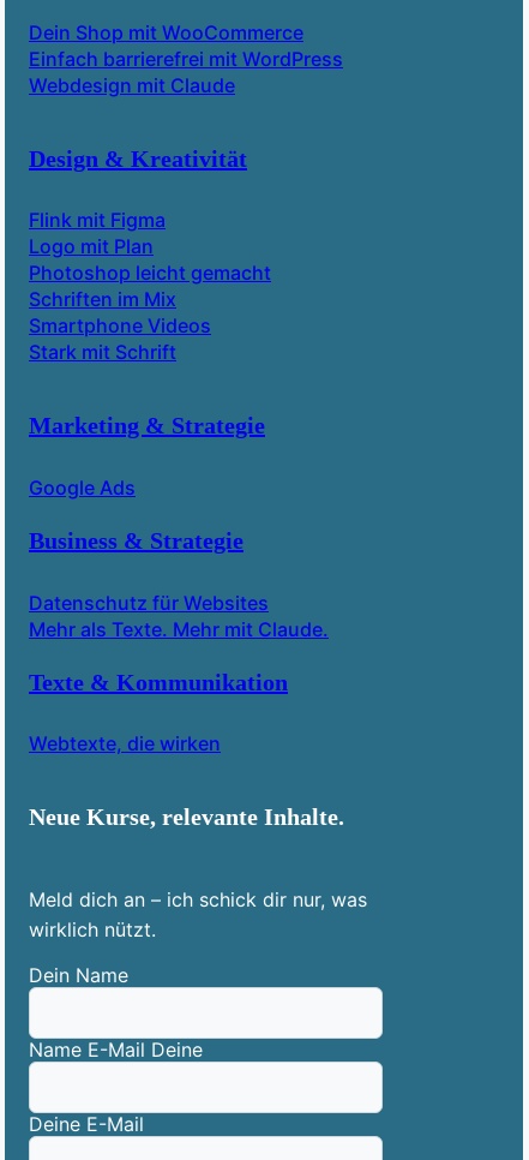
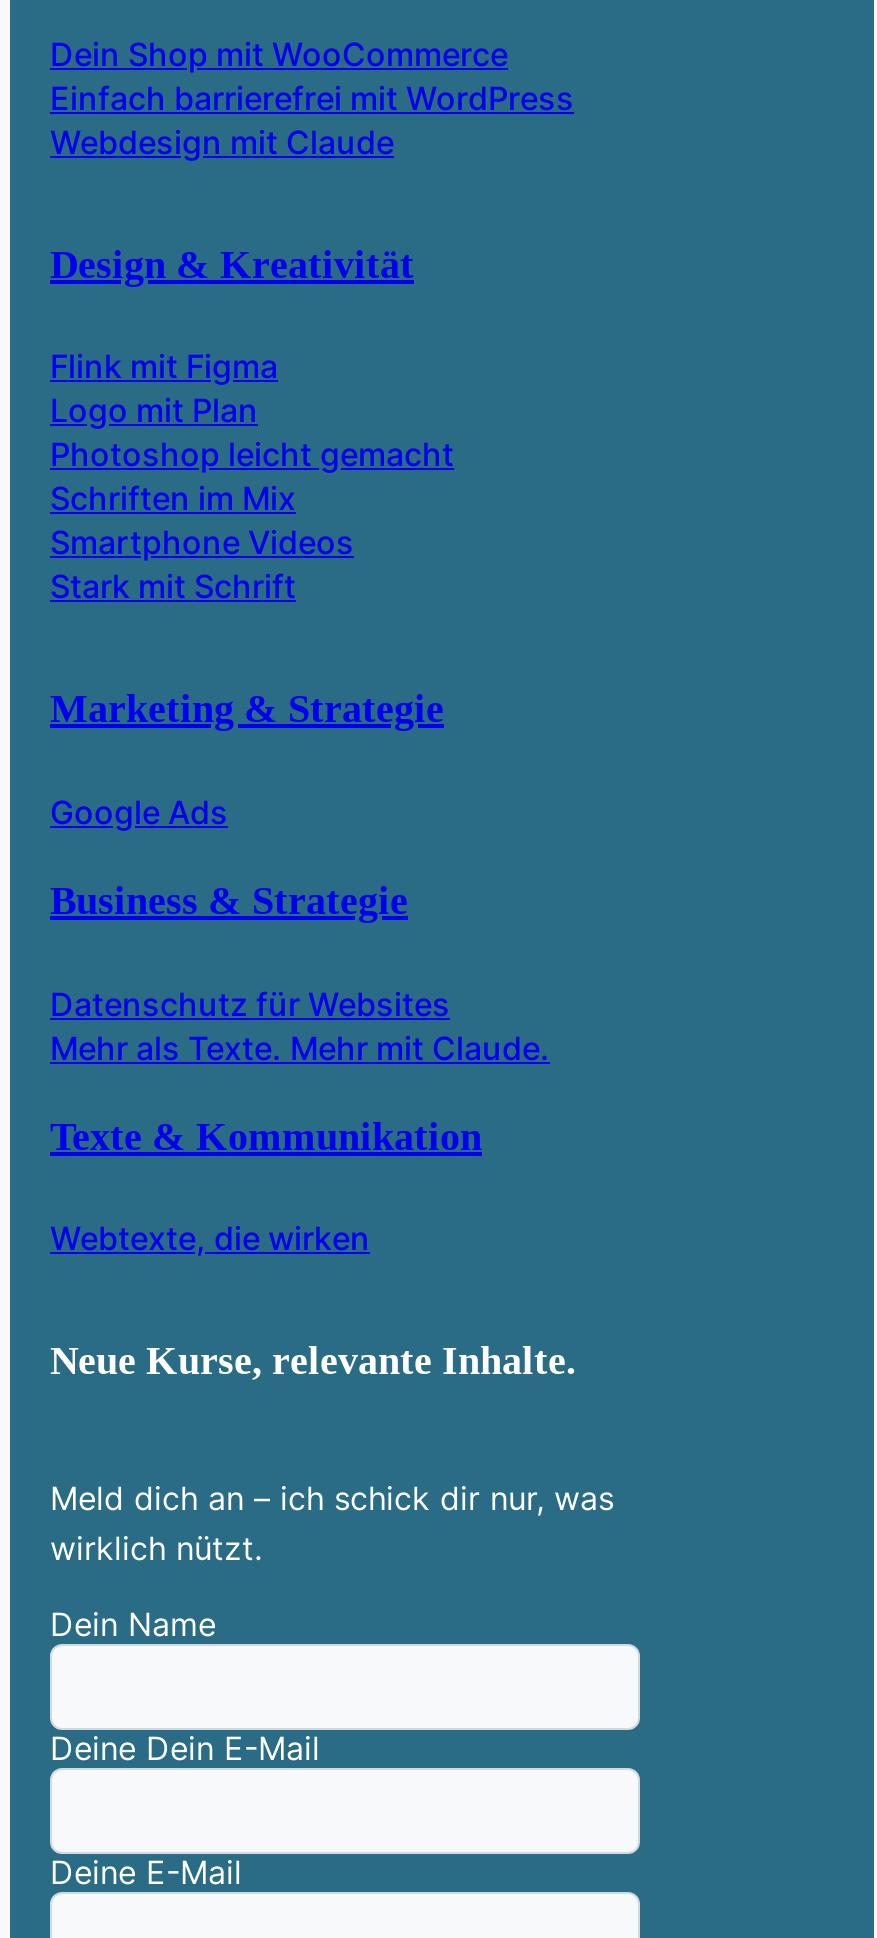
[29,1037,203,1061] Name E-Mail Deine -> [50,1727,320,1767] Deine Dein E-Mail

